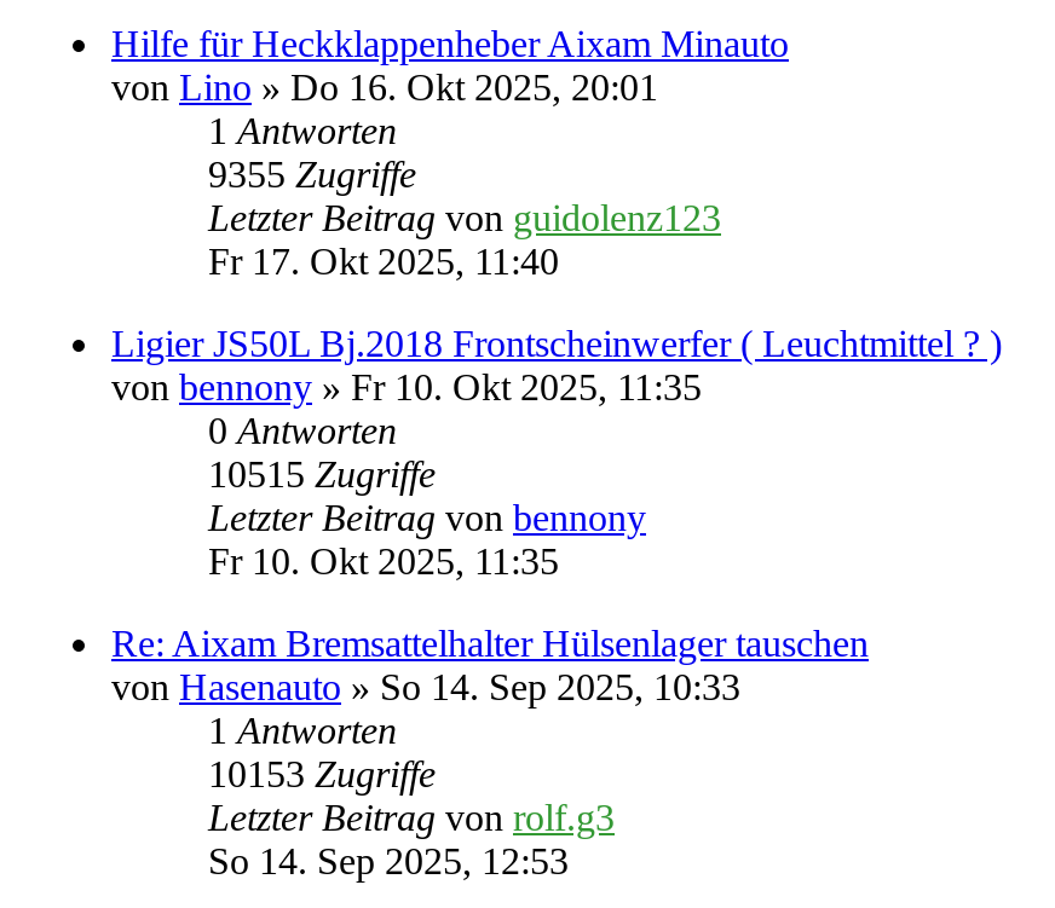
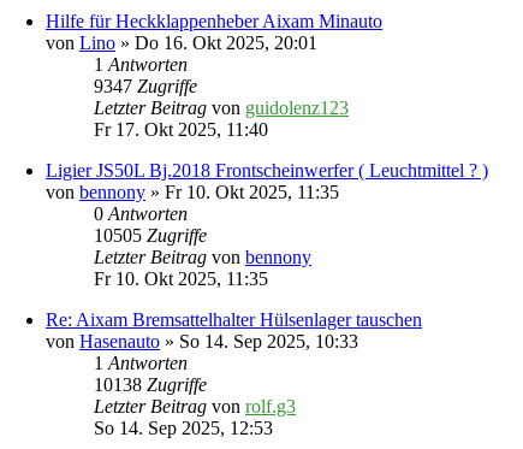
[208,155,416,196] 9355 Zugriffe -> [94,76,197,97] 9347 Zugriffe
[208,454,436,495] 10515 Zugriffe -> [94,226,207,246] 10505 Zugriffe
[208,754,436,795] 10153 Zugriffe -> [94,375,207,395] 10138 Zugriffe

